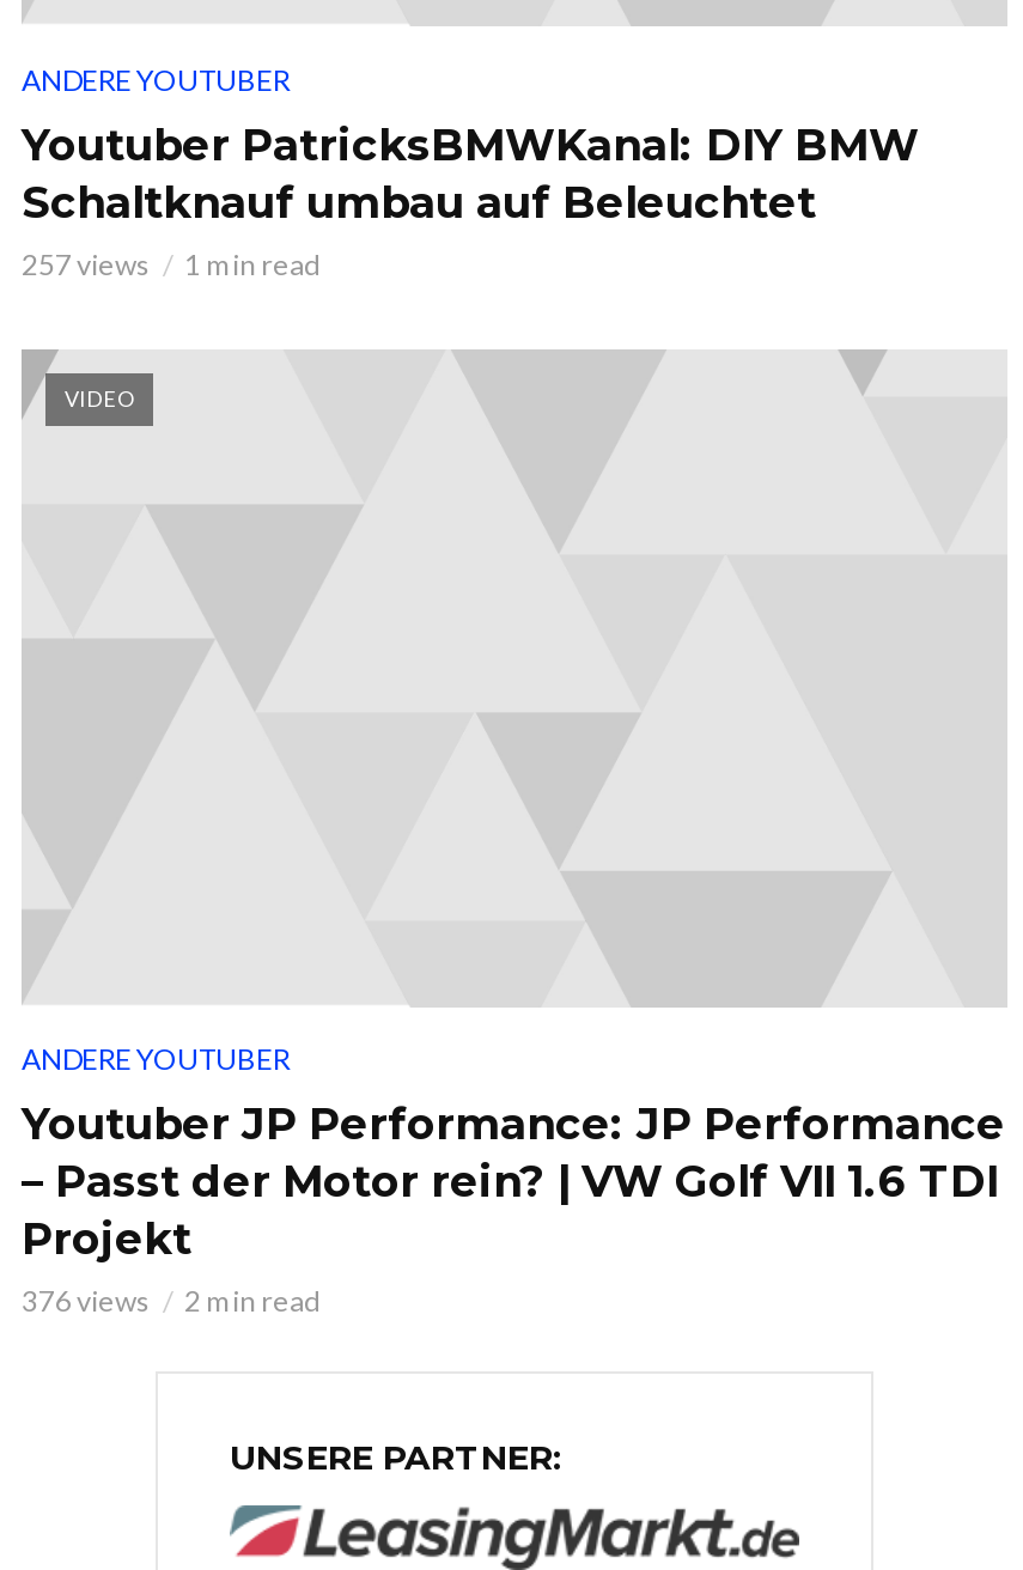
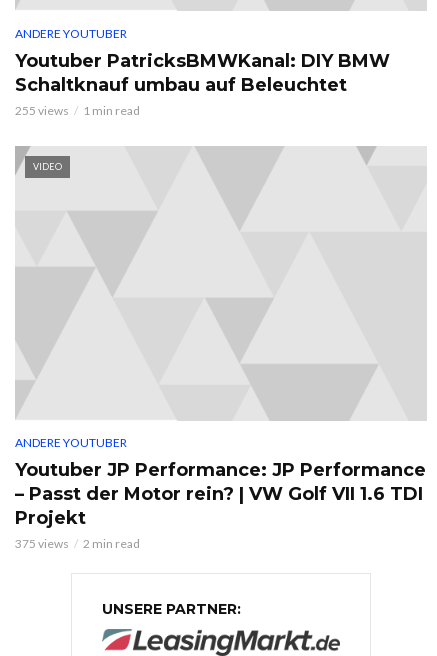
[22,246,321,282] 257 views 1 min read -> [15,103,140,118] 255 views 1 min read
[22,1283,321,1319] 376 views 2 min read -> [15,536,140,551] 375 views 2 min read

